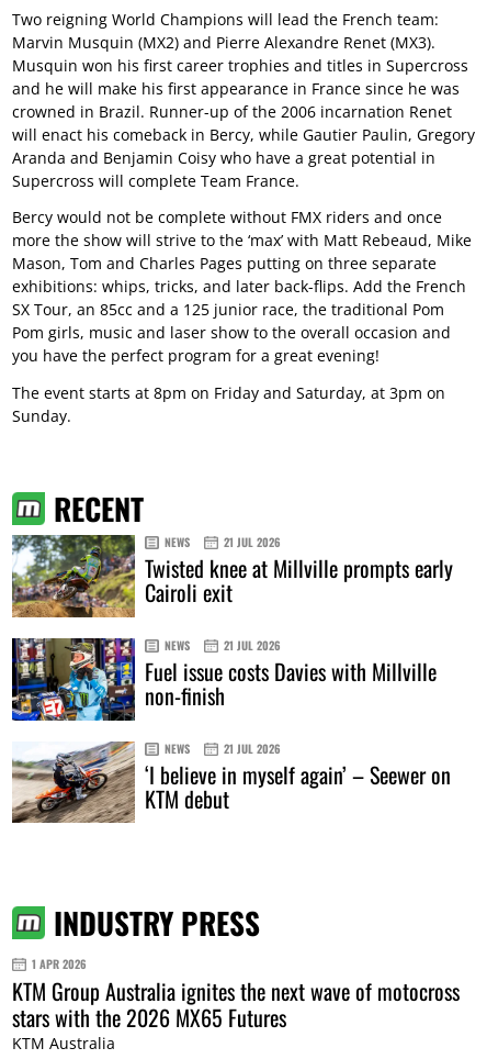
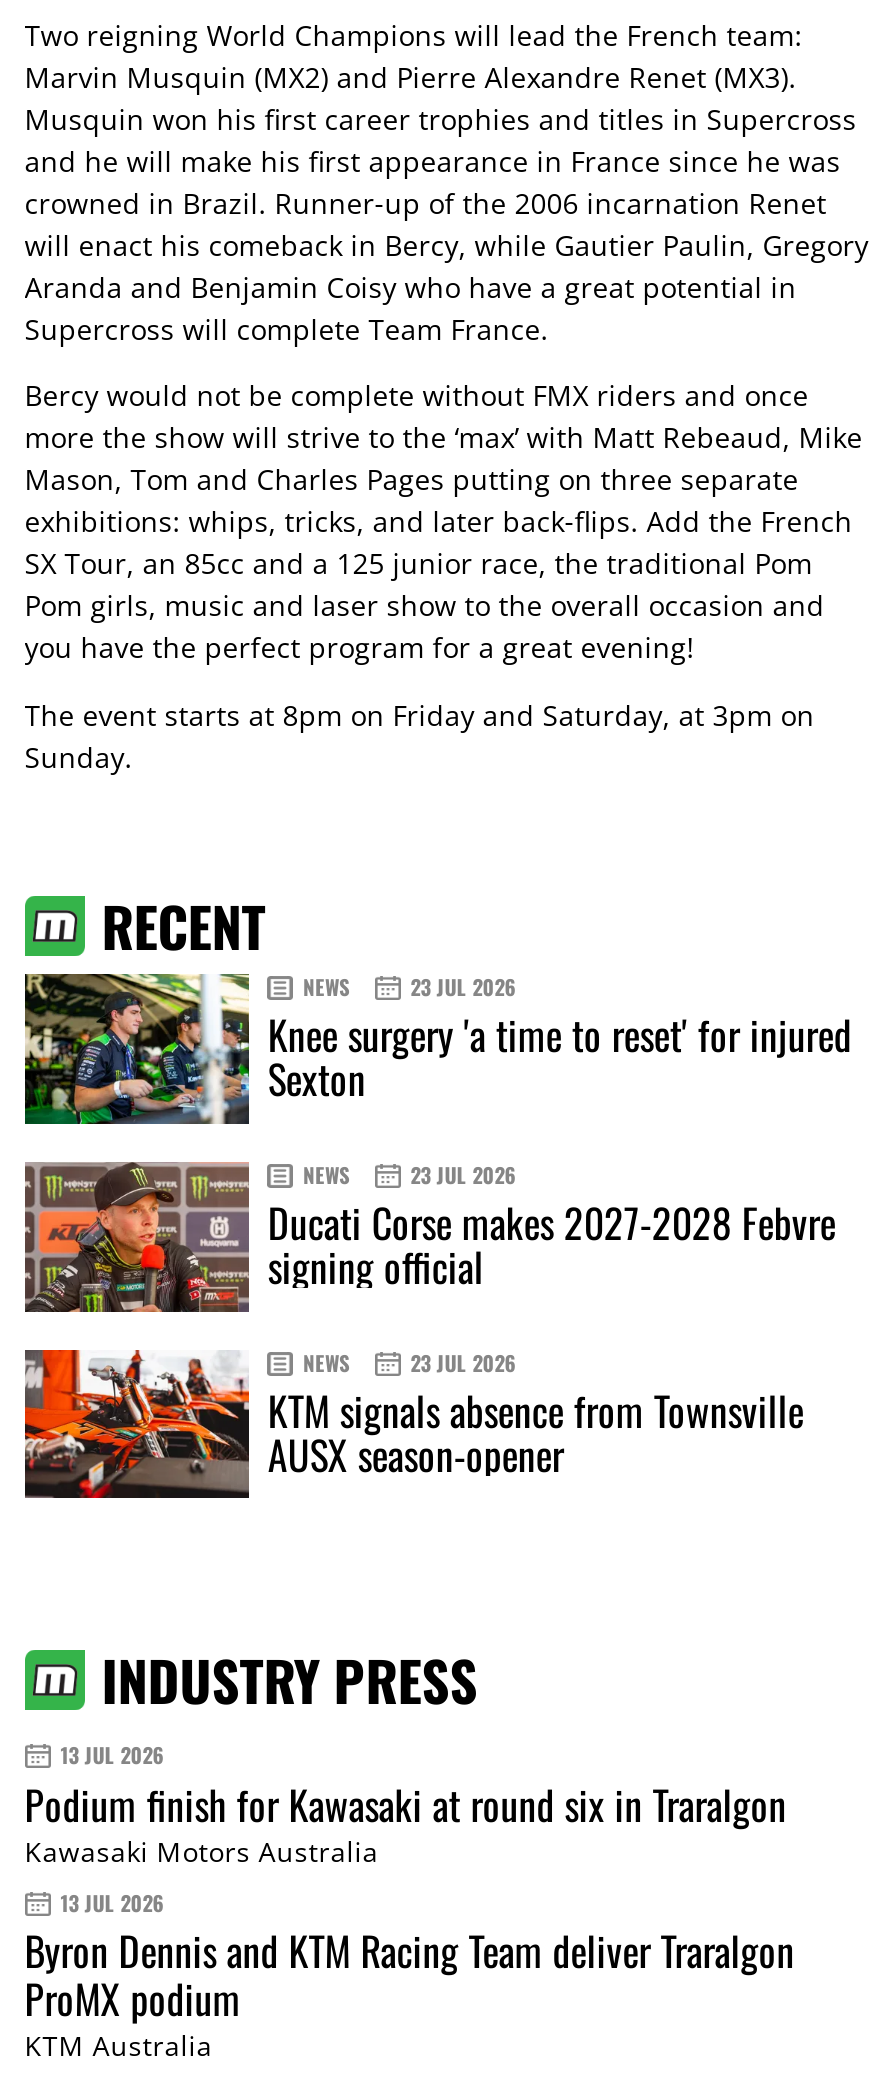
[11,534,453,618] [image] | 21 JUL 2026 | Twisted knee at Millville prompts early | Cairoli exit -> [23,972,852,1126] [image] | 23 JUL 2026 | Knee surgery 'a time to reset' for injured | Sexton
[11,637,437,722] [image] | 21 JUL 2026 | Fuel issue costs Davies with Millville | non-finish -> [23,1160,836,1316] [image] | 23 JUL 2026 | Ducati Corse makes 2027-2028 Febvre | signing official
[11,740,451,824] [image] | 21 JUL 2026 | ‘I believe in myself again’ – Seewer on | KTM debut -> [23,1348,804,1500] [image] | 23 JUL 2026 | KTM signals absence from Townsville | AUSX season-opener
[12,956,459,1033] 1 APR 2026 | KTM Group Australia ignites the next wave of motocross | stars with the 2026 MX65 Futures -> [25,1740,795,2029] 13 JUL 2026 | Podium finish for Kawasaki at round six in Traralgon | Kawasaki Motors Australia | 13 JUL 2026 | Byron Dennis and KTM Racing Team deliver Traralgon | ProMX podium

